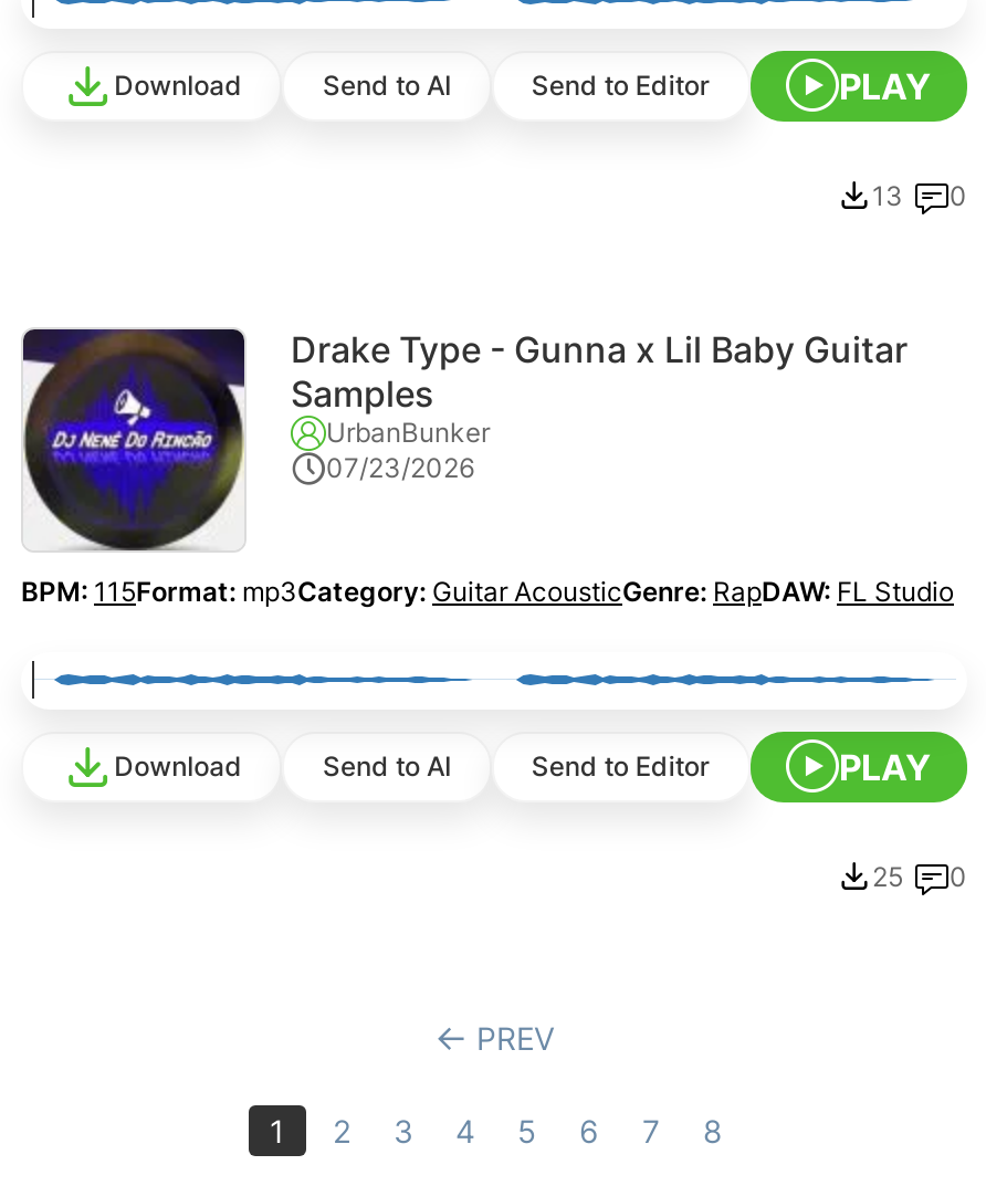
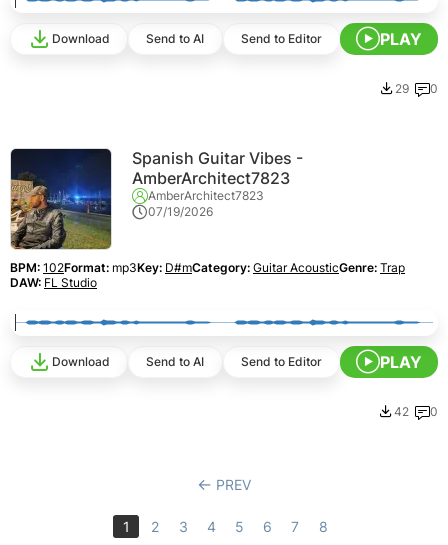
[872,179,967,212] 13 0 -> [395,81,438,96] 29 0
[23,327,908,526] [image] | Drake Type - Gunna x Lil Baby Guitar | Samples | UrbanBunker | 07/23/2026 -> [10,148,303,250] [image] | Spanish Guitar Vibes - | AmberArchitect7823 | AmberArchitect7823 | 07/19/2026
[21,575,954,608] BPM: 115Format: mp3Category: Guitar AcousticGenre: RapDAW: FL Studio -> [10,260,405,290] BPM: 102Format: mp3Key: D#mCategory: Guitar AcousticGenre: Trap | DAW: FL Studio
[872,860,967,893] 25 0 -> [394,404,438,419] 42 0

